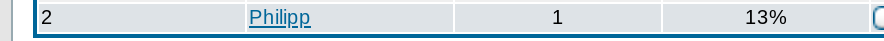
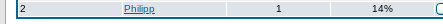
[745,6,787,28] 13% -> [372,3,393,14] 14%

